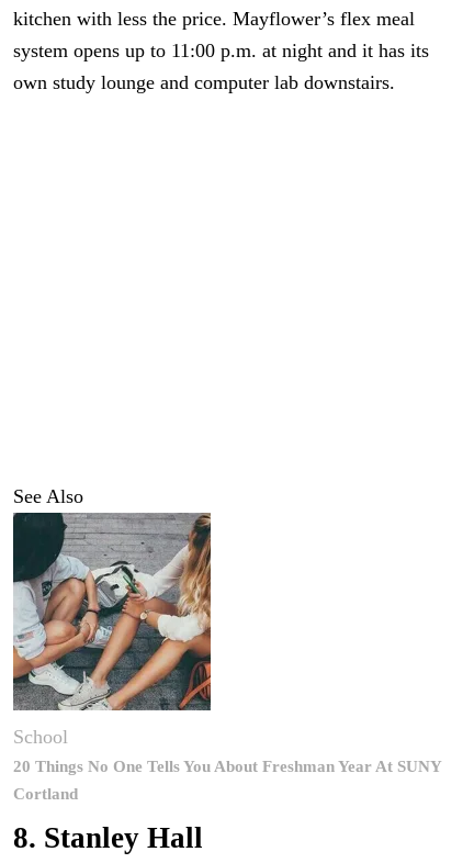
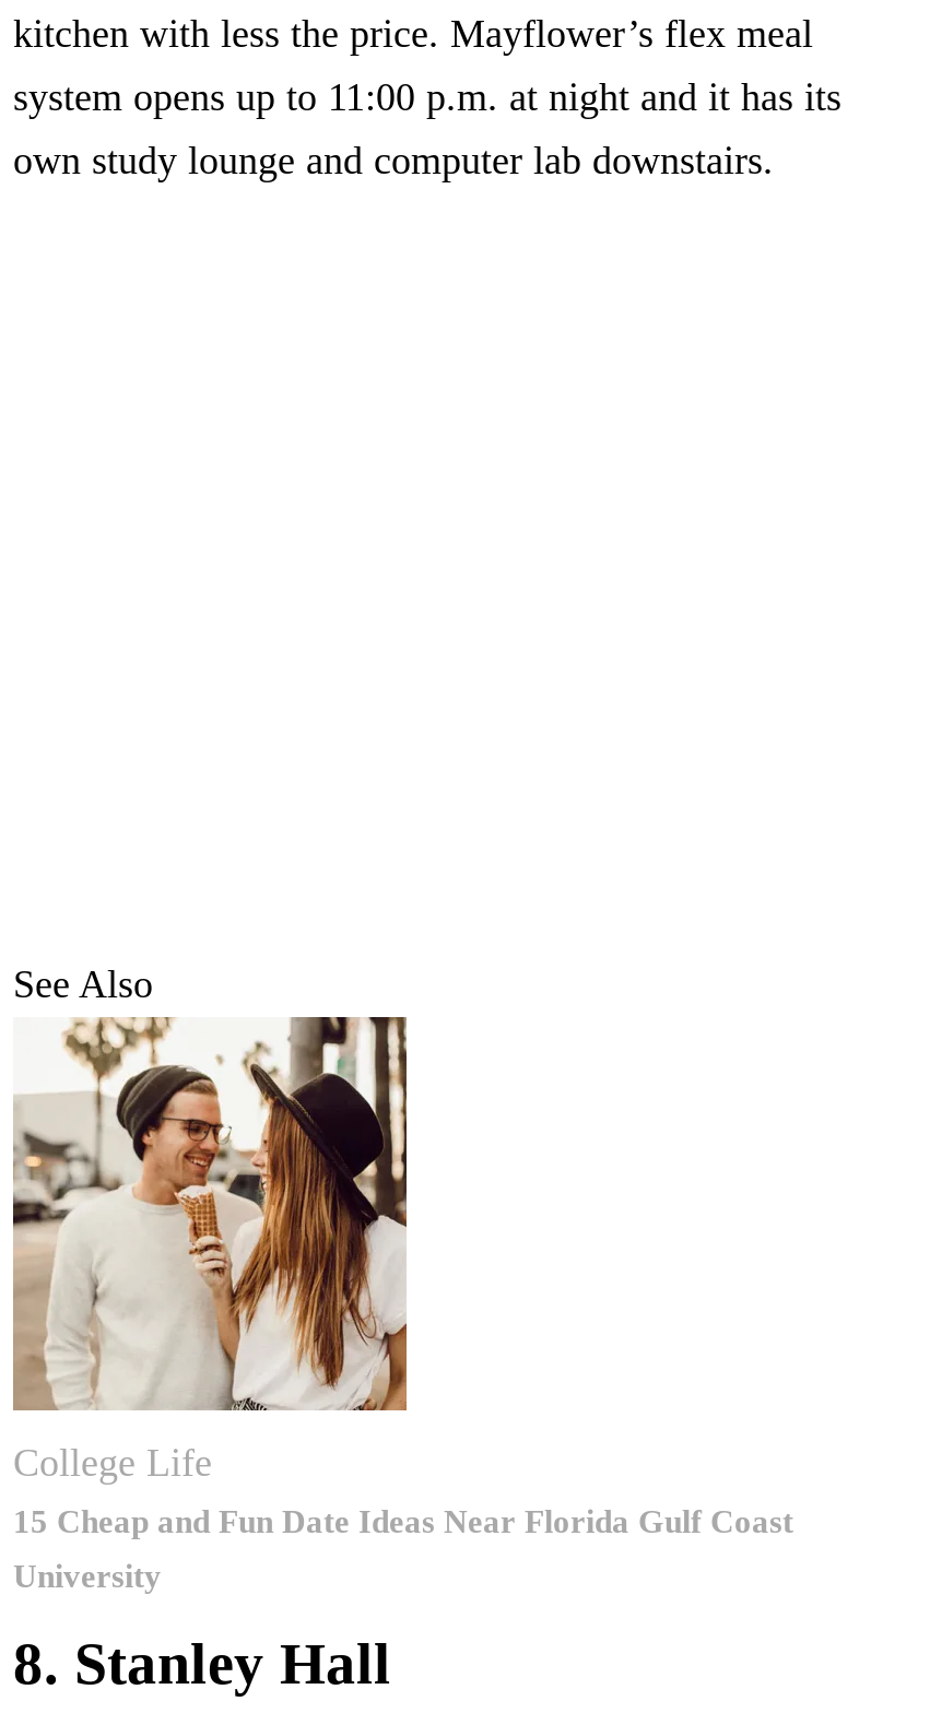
[12,512,441,775] [image] | School | 20 Things No One Tells You About Freshman Year At SUNY -> [11,1017,793,1538] [image] | College Life | 15 Cheap and Fun Date Ideas Near Florida Gulf Coast
[13,784,78,802] Cortland -> [13,1558,162,1593] University

